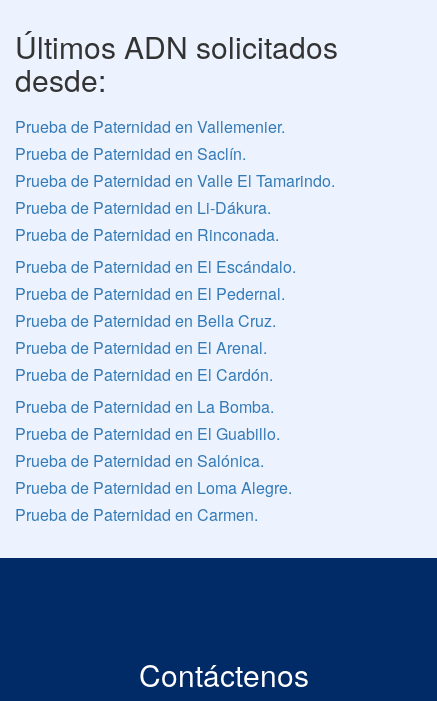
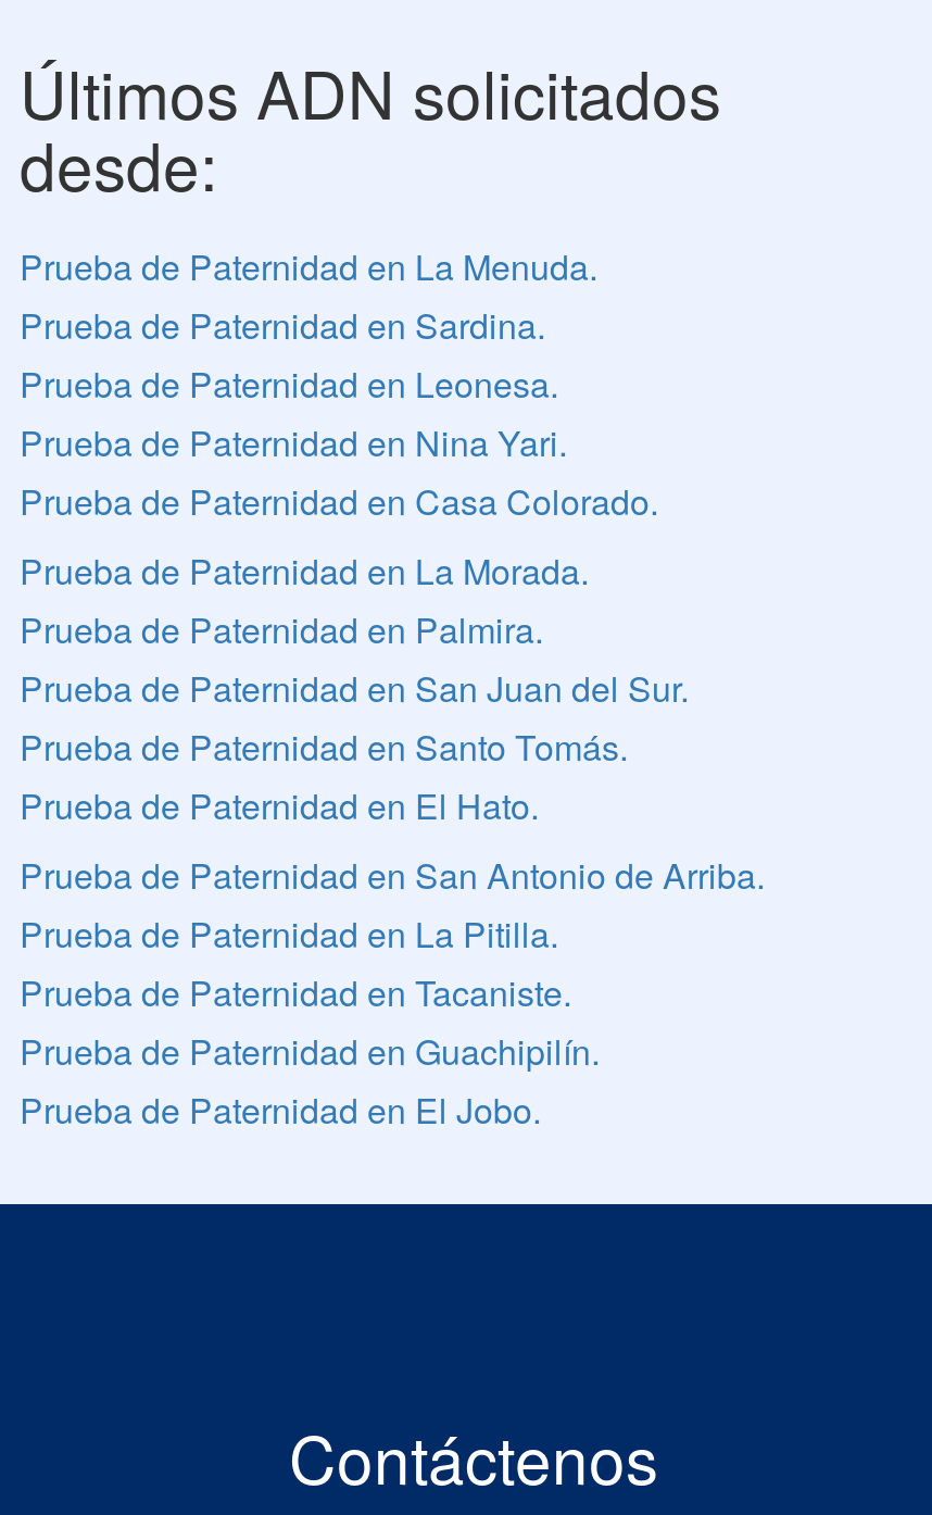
[15,115,335,526] Prueba de Paternidad en Vallemenier. | Prueba de Paternidad en Saclín. | Prueba de Paternidad en Valle El Tamarindo. | Prueba de Paternidad en Li-Dákura. | Prueba de Paternidad en Rinconada. | Prueba de Paternidad en El Escándalo. | Prueba de Paternidad en El Pedernal. | Prueba de Paternidad en Bella Cruz. | Prueba de Paternidad en El Arenal. | Prueba de Paternidad en El Cardón. | Prueba de Paternidad en La Bomba. | Prueba de Paternidad en El Guabillo. | Prueba de Paternidad en Salónica. | Prueba de Paternidad en Loma Alegre. | Prueba de Paternidad en Carmen. -> [20,242,765,1135] Prueba de Paternidad en La Menuda. | Prueba de Paternidad en Sardina. | Prueba de Paternidad en Leonesa. | Prueba de Paternidad en Nina Yari. | Prueba de Paternidad en Casa Colorado. | Prueba de Paternidad en La Morada. | Prueba de Paternidad en Palmira. | Prueba de Paternidad en San Juan del Sur. | Prueba de Paternidad en Santo Tomás. | Prueba de Paternidad en El Hato. | Prueba de Paternidad en San Antonio de Arriba. | Prueba de Paternidad en La Pitilla. | Prueba de Paternidad en Tacaniste. | Prueba de Paternidad en Guachipilín. | Prueba de Paternidad en El Jobo.

